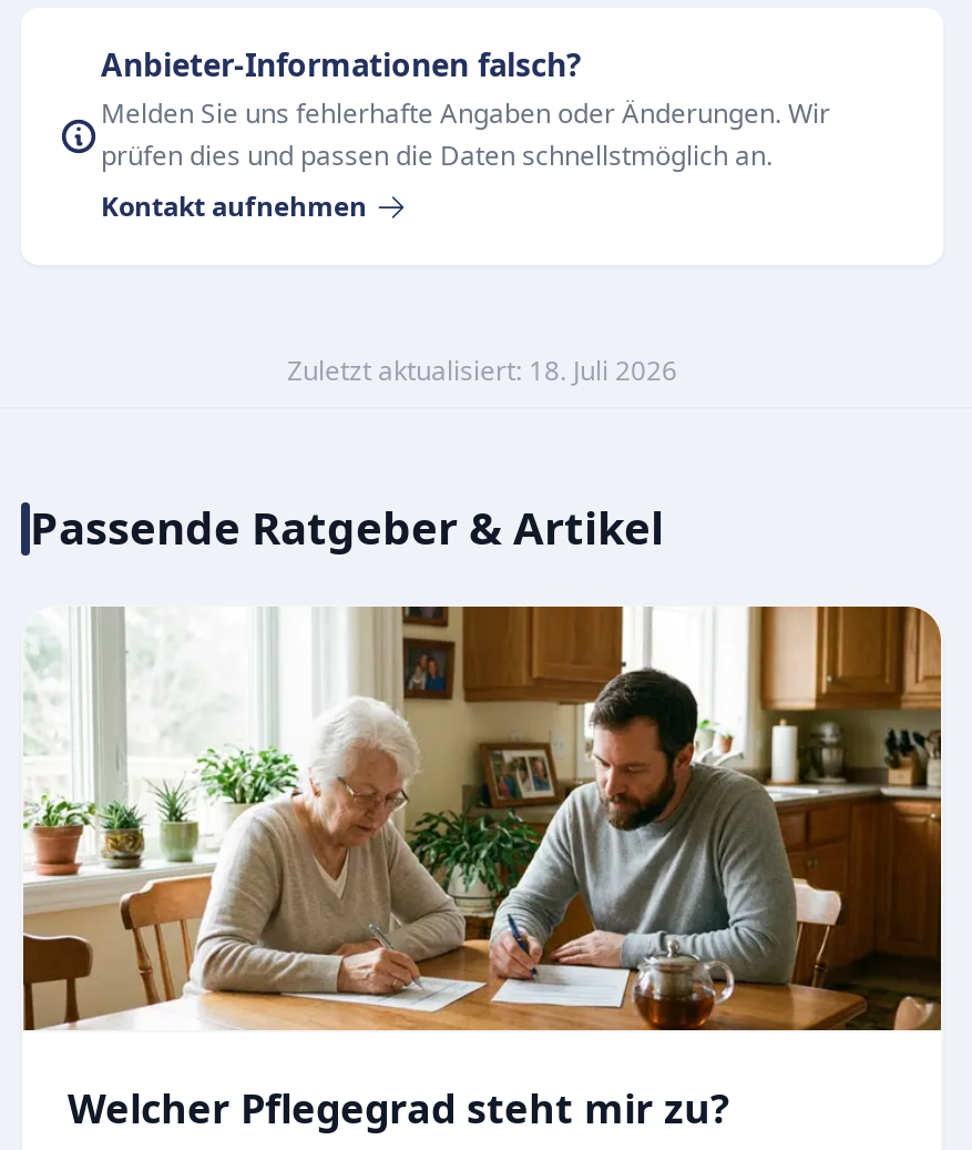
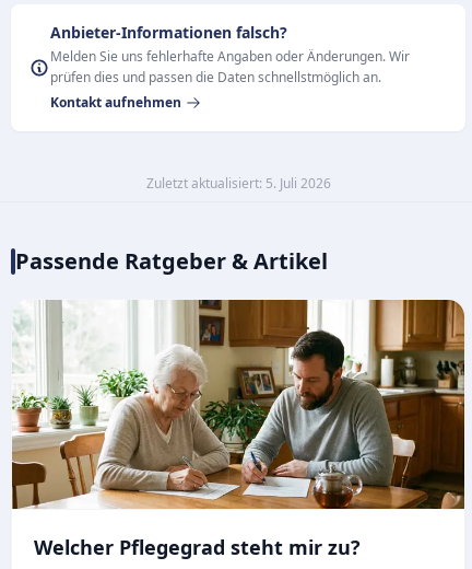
[287,352,677,389] Zuletzt aktualisiert: 18. Juli 2026 -> [146,174,331,193] Zuletzt aktualisiert: 5. Juli 2026

